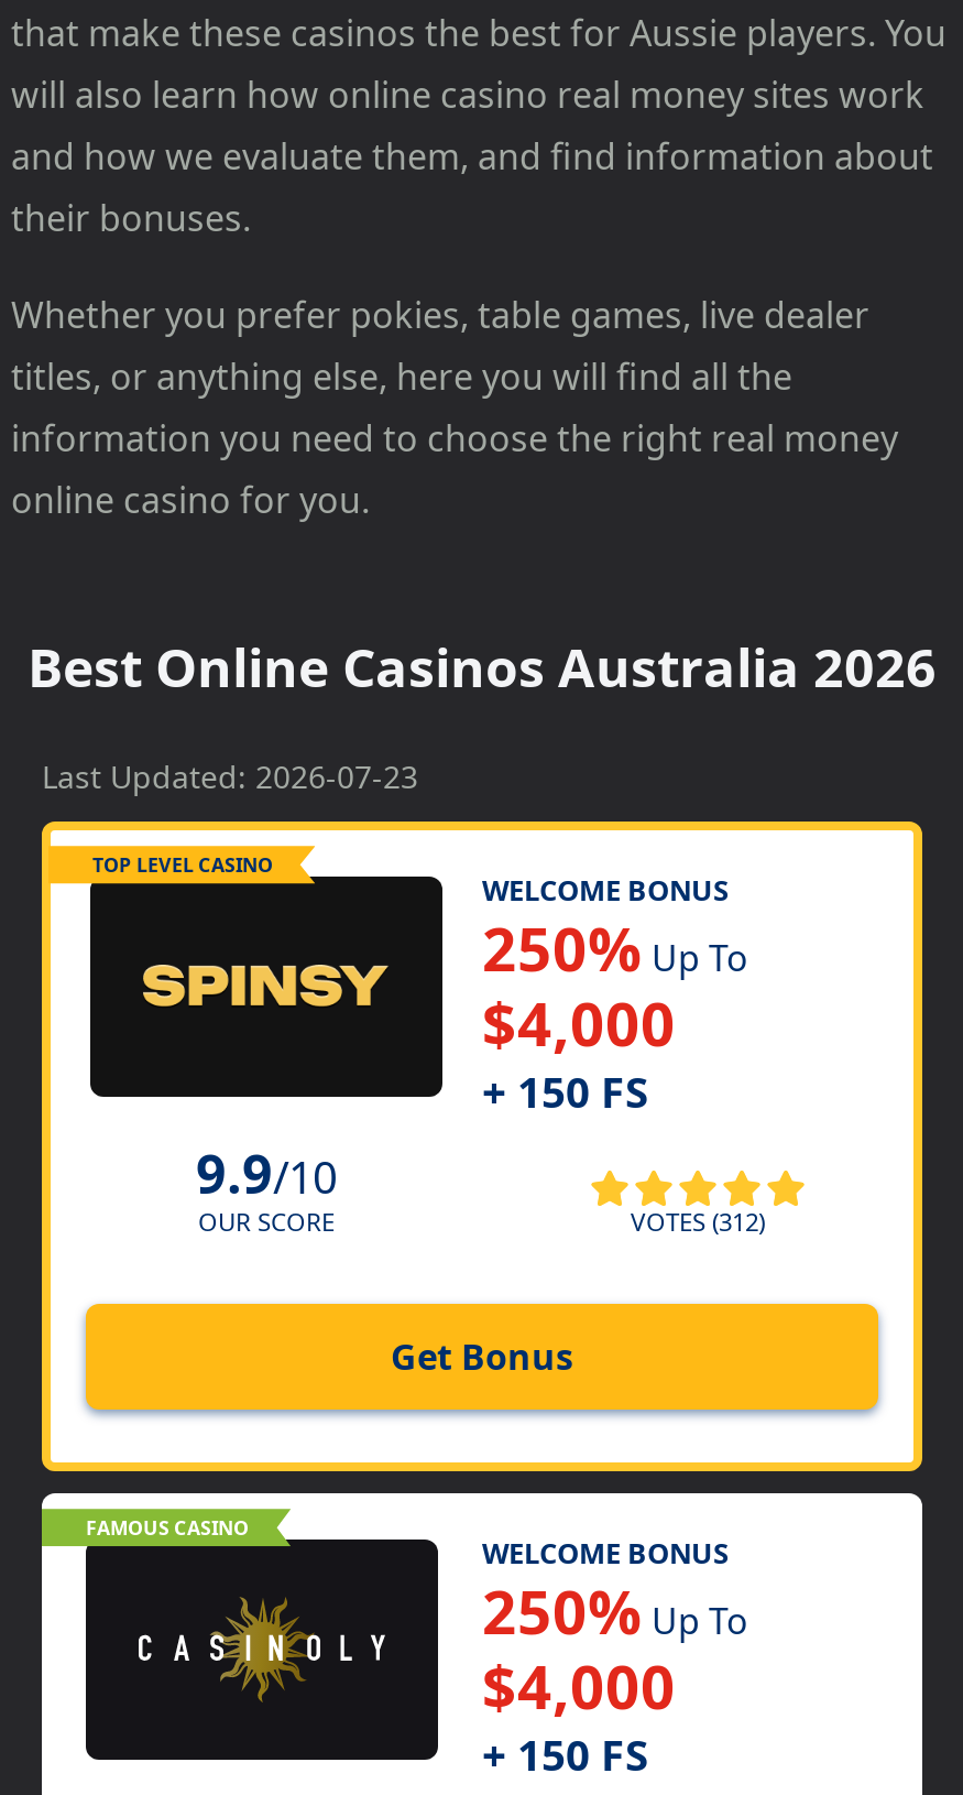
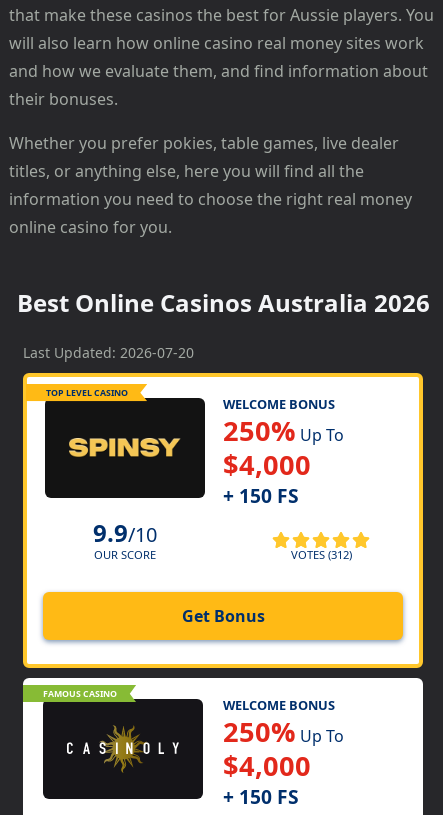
[42,755,418,797] Last Updated: 2026-07-23 -> [23,343,194,362] Last Updated: 2026-07-20

